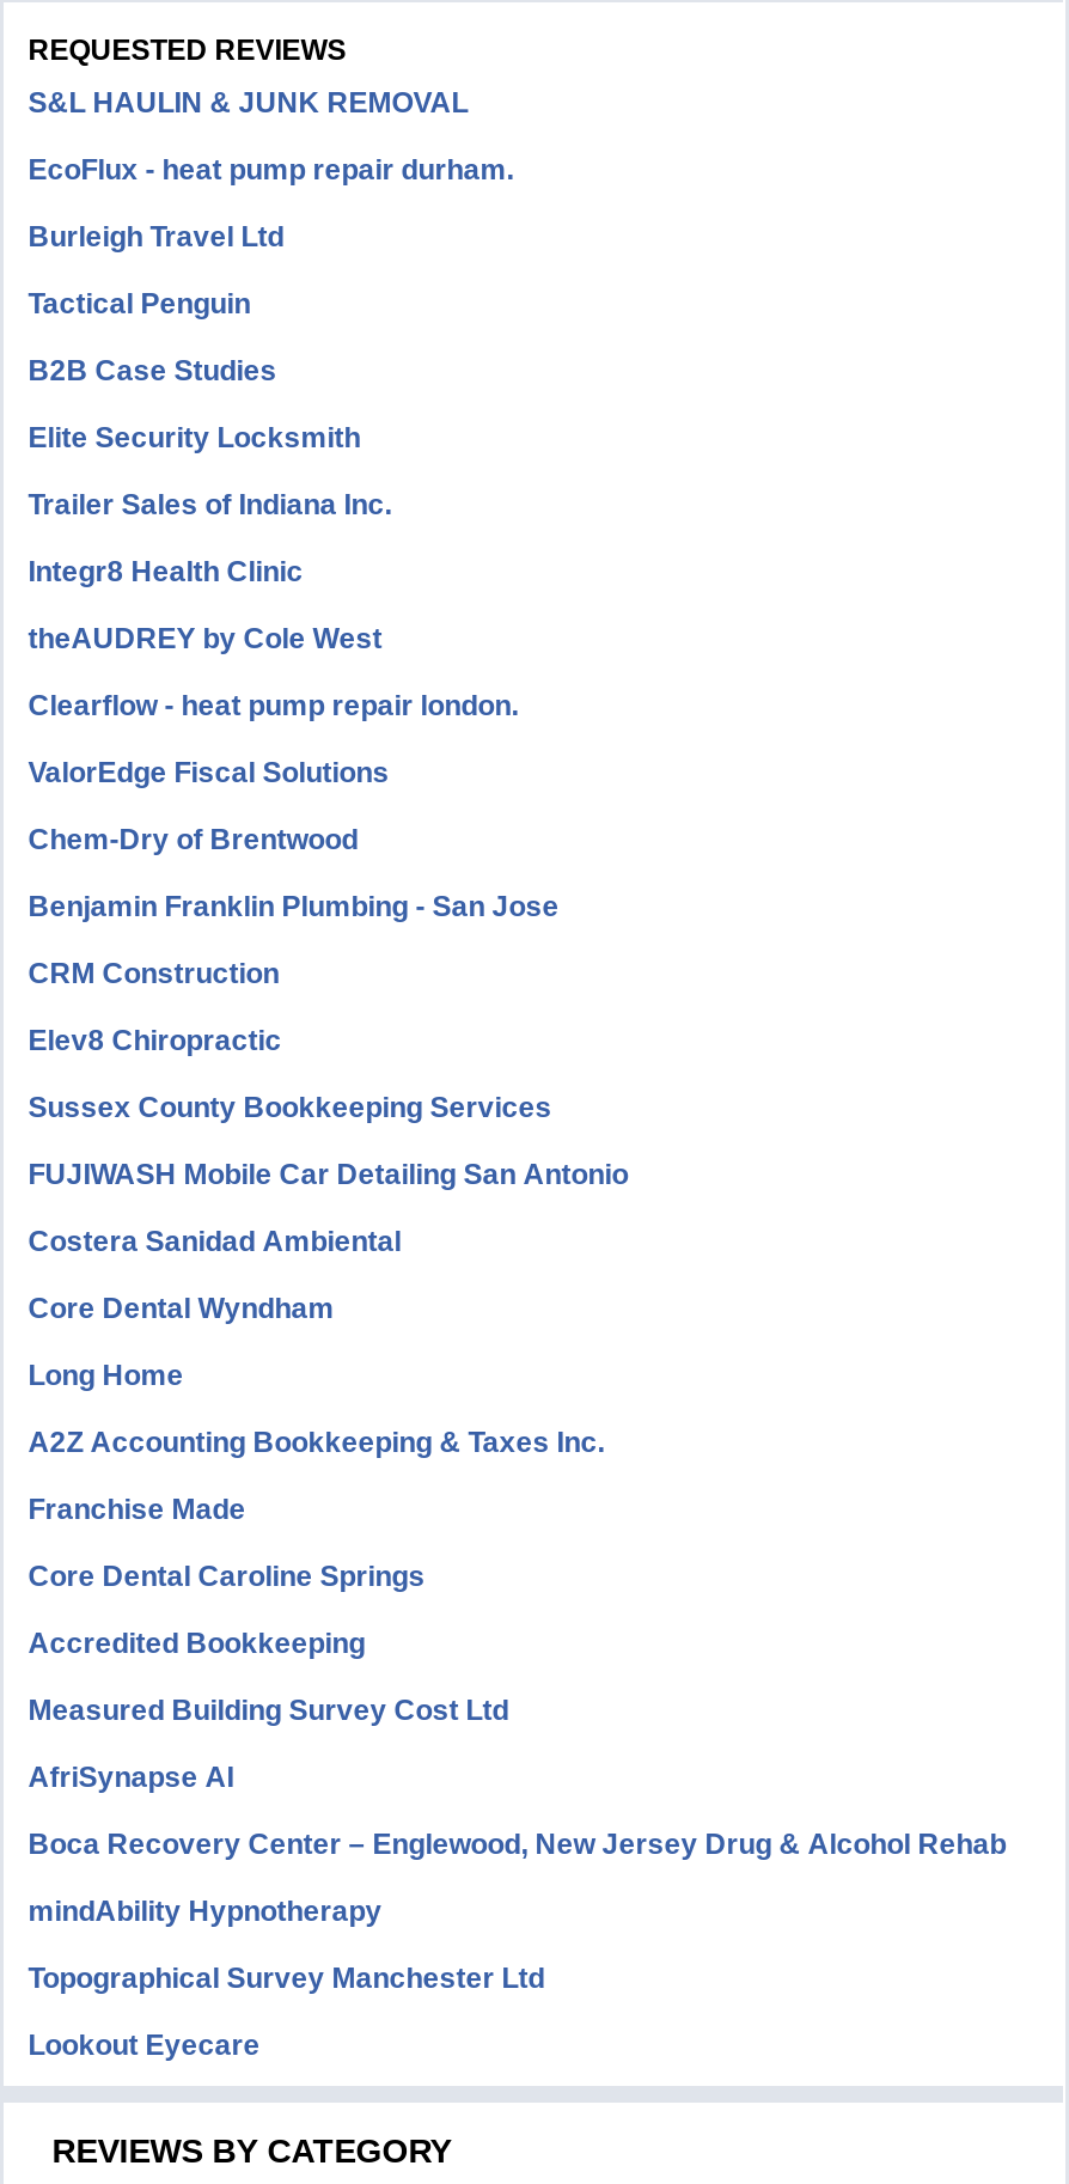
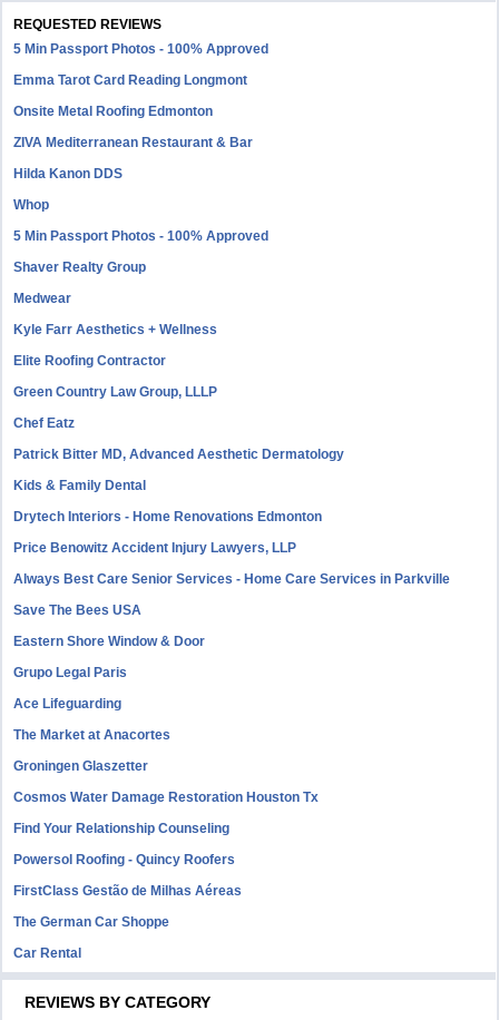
[28,86,468,120] S&L HAULIN & JUNK REMOVAL -> [14,41,269,57] 5 Min Passport Photos - 100% Approved
[28,153,513,187] EcoFlux - heat pump repair durham. -> [14,72,247,88] Emma Tarot Card Reading Longmont
[28,220,284,254] Burleigh Travel Ltd -> [14,104,213,119] Onsite Metal Roofing Edmonton
[28,287,250,321] Tactical Penguin -> [14,135,253,150] ZIVA Mediterranean Restaurant & Bar
[28,354,277,388] B2B Case Studies -> [14,166,123,182] Hilda Kanon DDS
[28,421,360,455] Elite Security Locksmith -> [14,197,49,213] Whop
[28,488,391,521] Trailer Sales of Indiana Inc. -> [14,228,269,244] 5 Min Passport Photos - 100% Approved
[28,555,303,588] Integr8 Health Clinic -> [14,259,146,275] Shaver Realty Group
[28,622,382,655] theAUDREY by Cole West -> [14,291,72,306] Medwear
[28,689,518,722] Clearflow - heat pump repair london. -> [14,322,217,337] Kyle Farr Aesthetics + Wellness
[28,756,389,789] ValorEdge Fiscal Solutions -> [14,353,166,369] Elite Roofing Contractor
[28,823,358,856] Chem-Dry of Brentwood -> [14,384,217,400] Green Country Law Group, LLLP
[28,890,559,923] Benjamin Franklin Plumbing - San Jose -> [14,415,75,431] Chef Eatz
[28,957,279,990] CRM Construction -> [14,447,344,462] Patrick Bitter MD, Advanced Aesthetic Dermatology
[28,1024,281,1057] Elev8 Chiropractic -> [14,478,146,493] Kids & Family Dental
[28,1091,552,1124] Sussex County Bookkeeping Services -> [14,509,322,524] Drytech Interiors - Home Renovations Edmonton
[28,1158,628,1191] FUJIWASH Mobile Car Detailing San Antonio -> [14,540,297,556] Price Benowitz Accident Injury Lawyers, LLP
[28,1225,401,1258] Costera Sanidad Ambiental -> [14,571,450,587] Always Best Care Senior Services - Home Care Services in Parkville
[28,1292,334,1325] Core Dental Wyndham -> [14,602,142,618] Save The Bees USA
[28,1359,183,1392] Long Home -> [14,634,205,649] Eastern Shore Window & Door
[28,1426,604,1459] A2Z Accounting Bookkeeping & Taxes Inc. -> [14,665,127,680] Grupo Legal Paris
[28,1493,246,1526] Franchise Made -> [14,696,122,712] Ace Lifeguarding
[28,1560,425,1593] Core Dental Caroline Springs -> [14,727,171,743] The Market at Anacortes
[28,1627,365,1660] Accredited Bookkeeping -> [14,758,148,774] Groningen Glaszetter
[28,1694,509,1727] Measured Building Survey Cost Ltd -> [14,789,319,805] Cosmos Water Damage Restoration Houston Tx
[28,1761,234,1794] AfriSynapse AI -> [14,821,230,836] Find Your Relationship Counseling
[28,1828,1006,1861] Boca Recovery Center – Englewood, New Jersey Drug & Alcohol Rehab -> [14,852,235,867] Powersol Roofing - Quincy Roofers
[28,1895,382,1928] mindAbility Hypnotherapy -> [14,883,242,899] FirstClass Gestão de Milhas Aéreas
[28,1962,545,1995] Topographical Survey Manchester Ltd -> [14,914,170,930] The German Car Shoppe
[28,2029,260,2062] Lookout Eyecare -> [14,945,82,961] Car Rental

